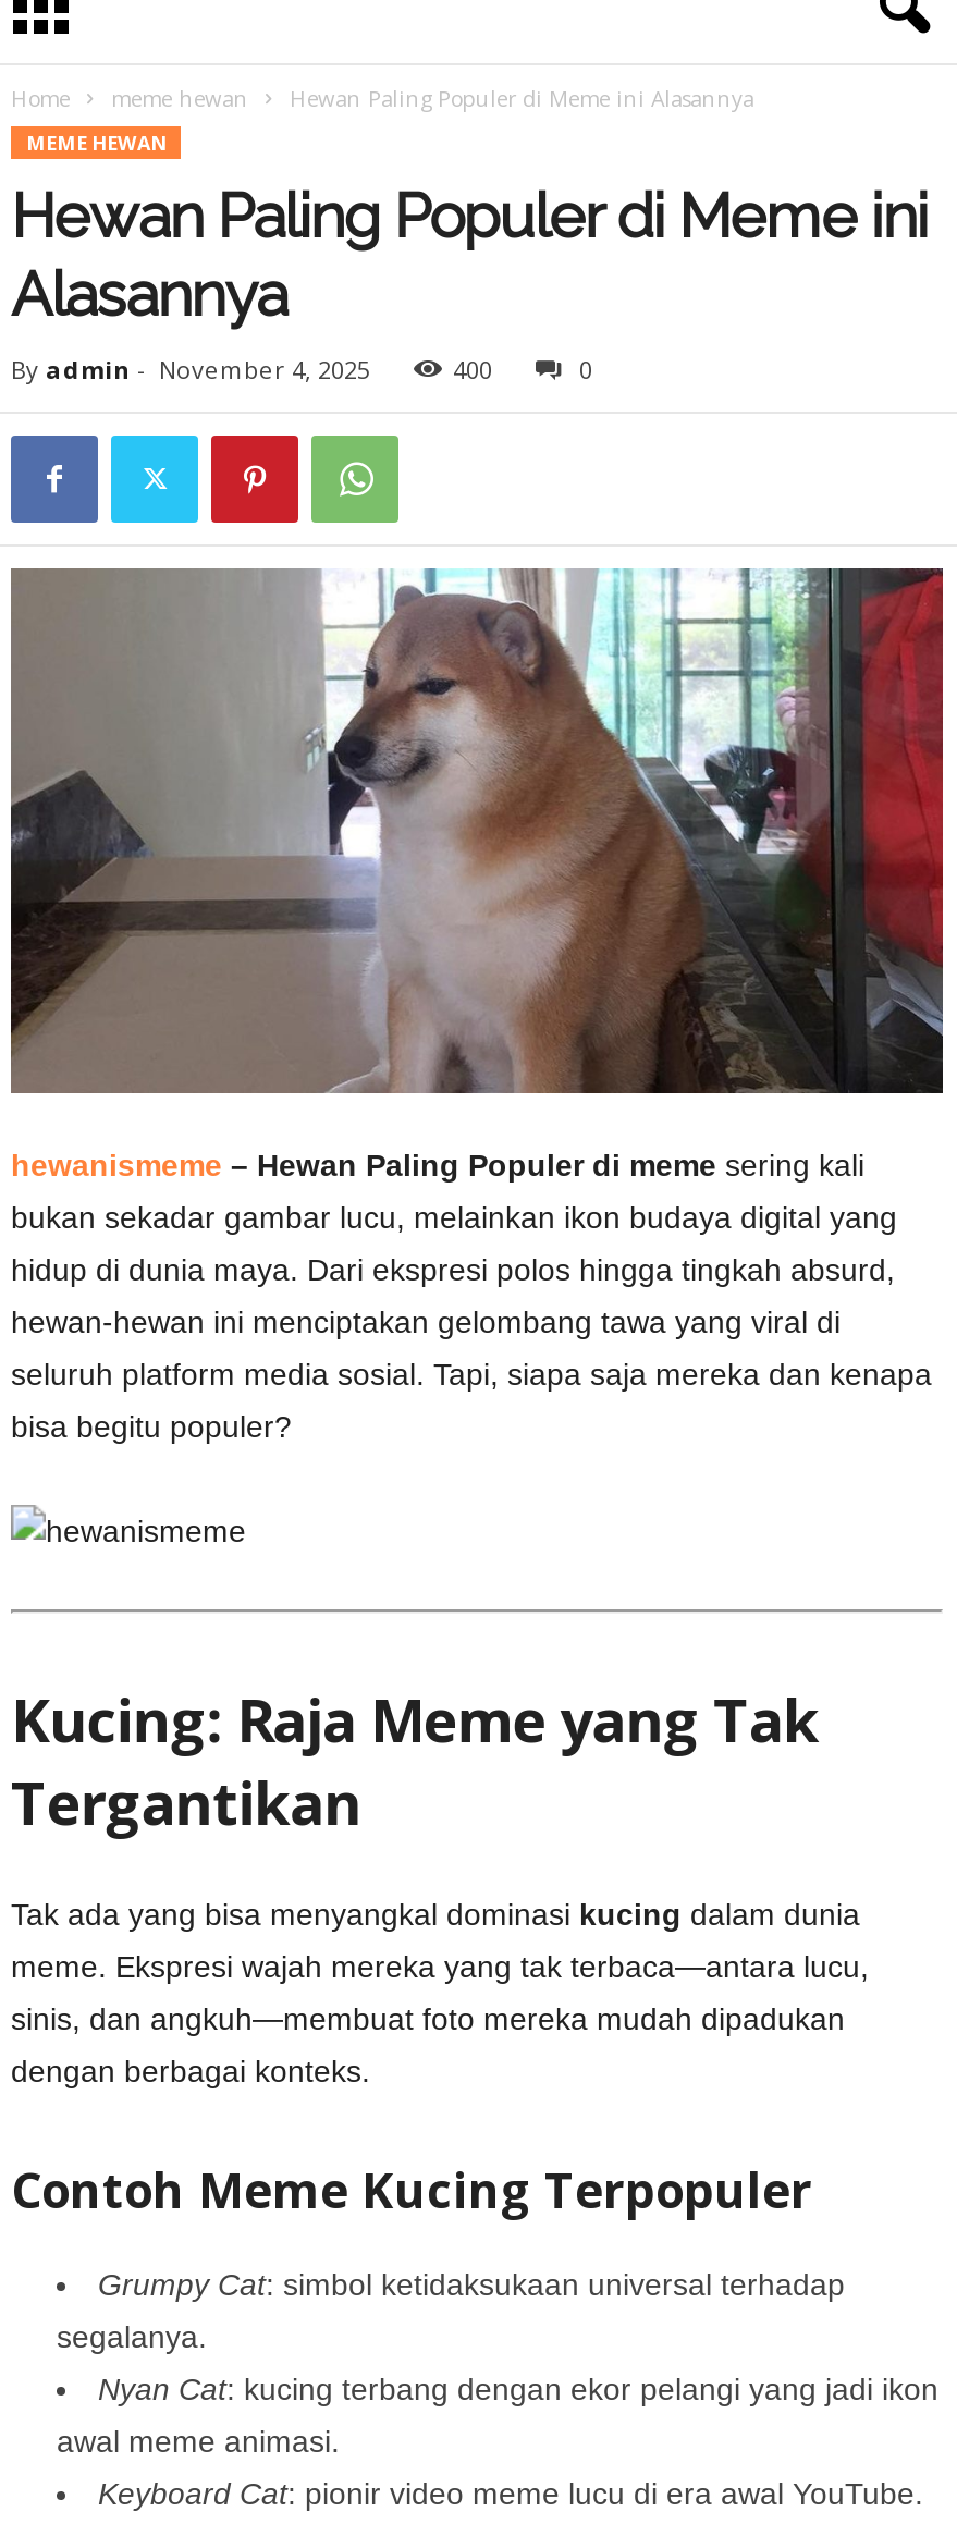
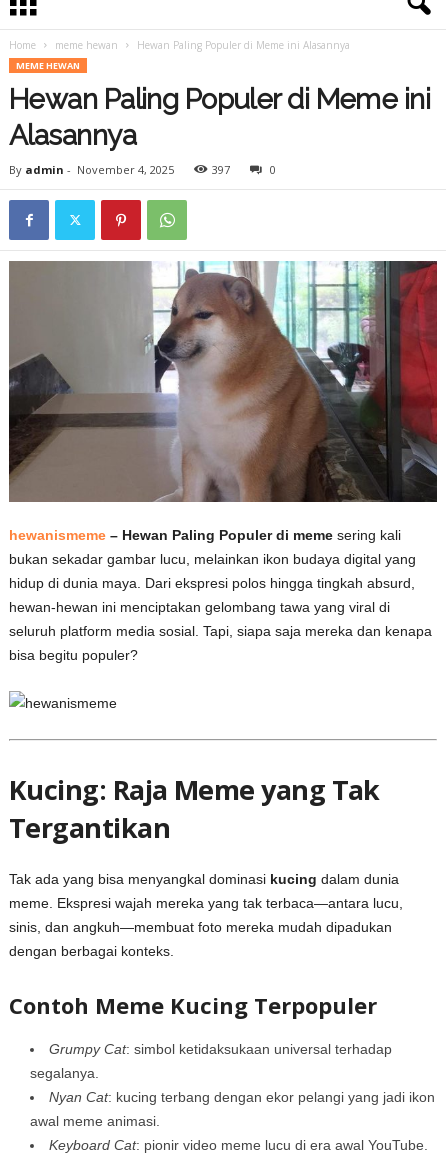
[453,353,492,385] 400 -> [212,162,230,177] 397

